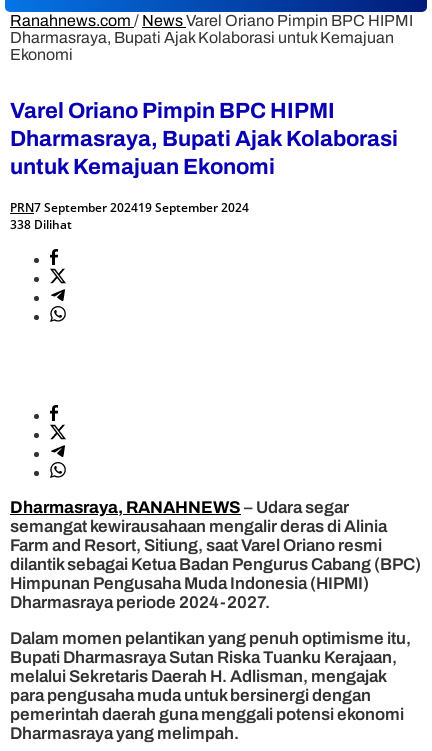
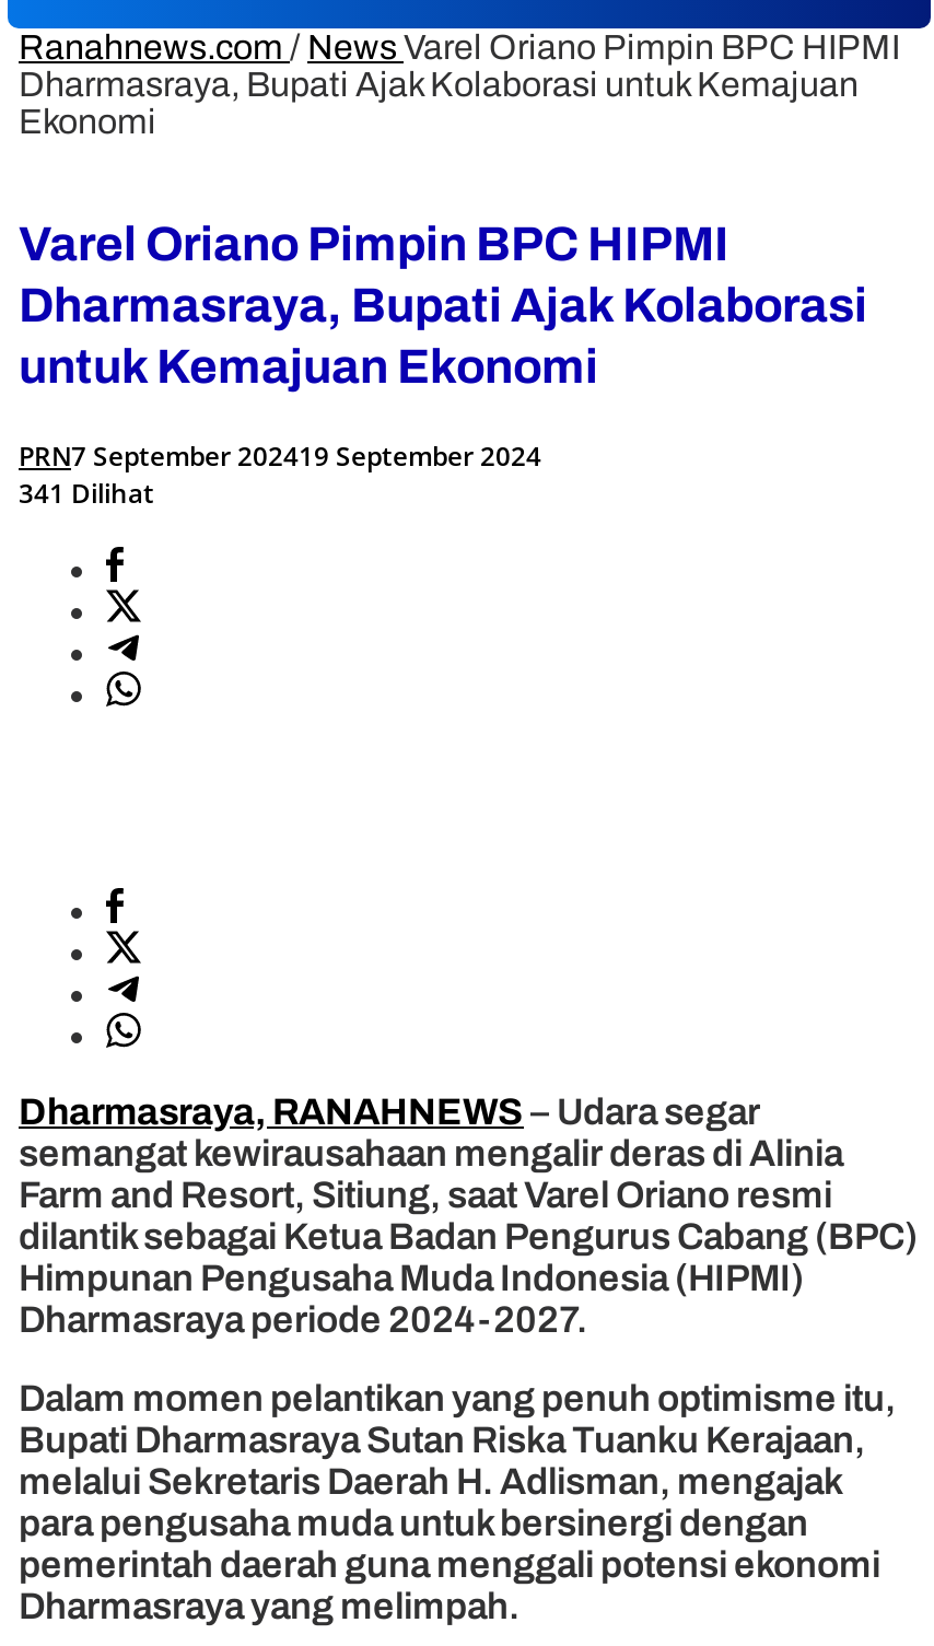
[10,216,72,233] 338 Dilihat -> [19,474,154,511] 341 Dilihat

